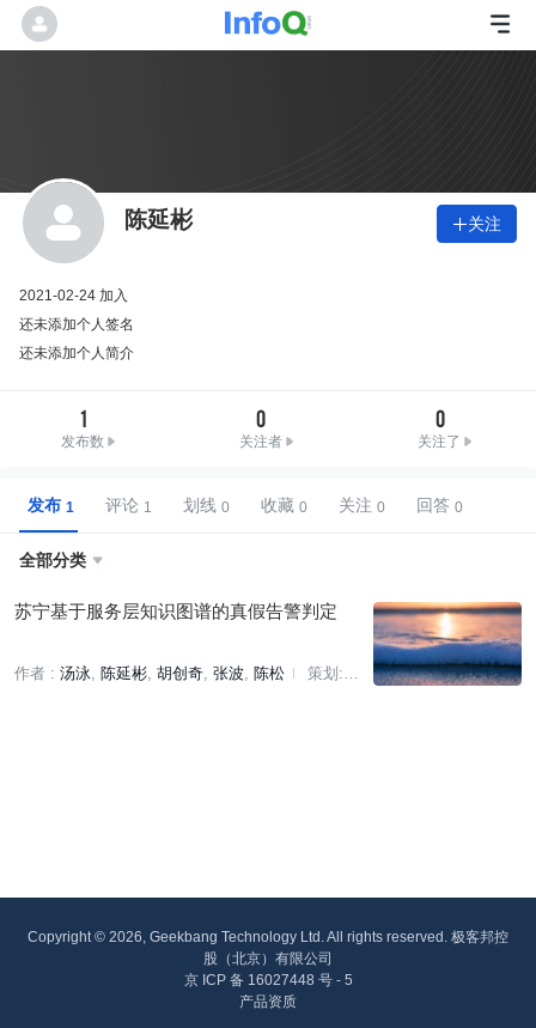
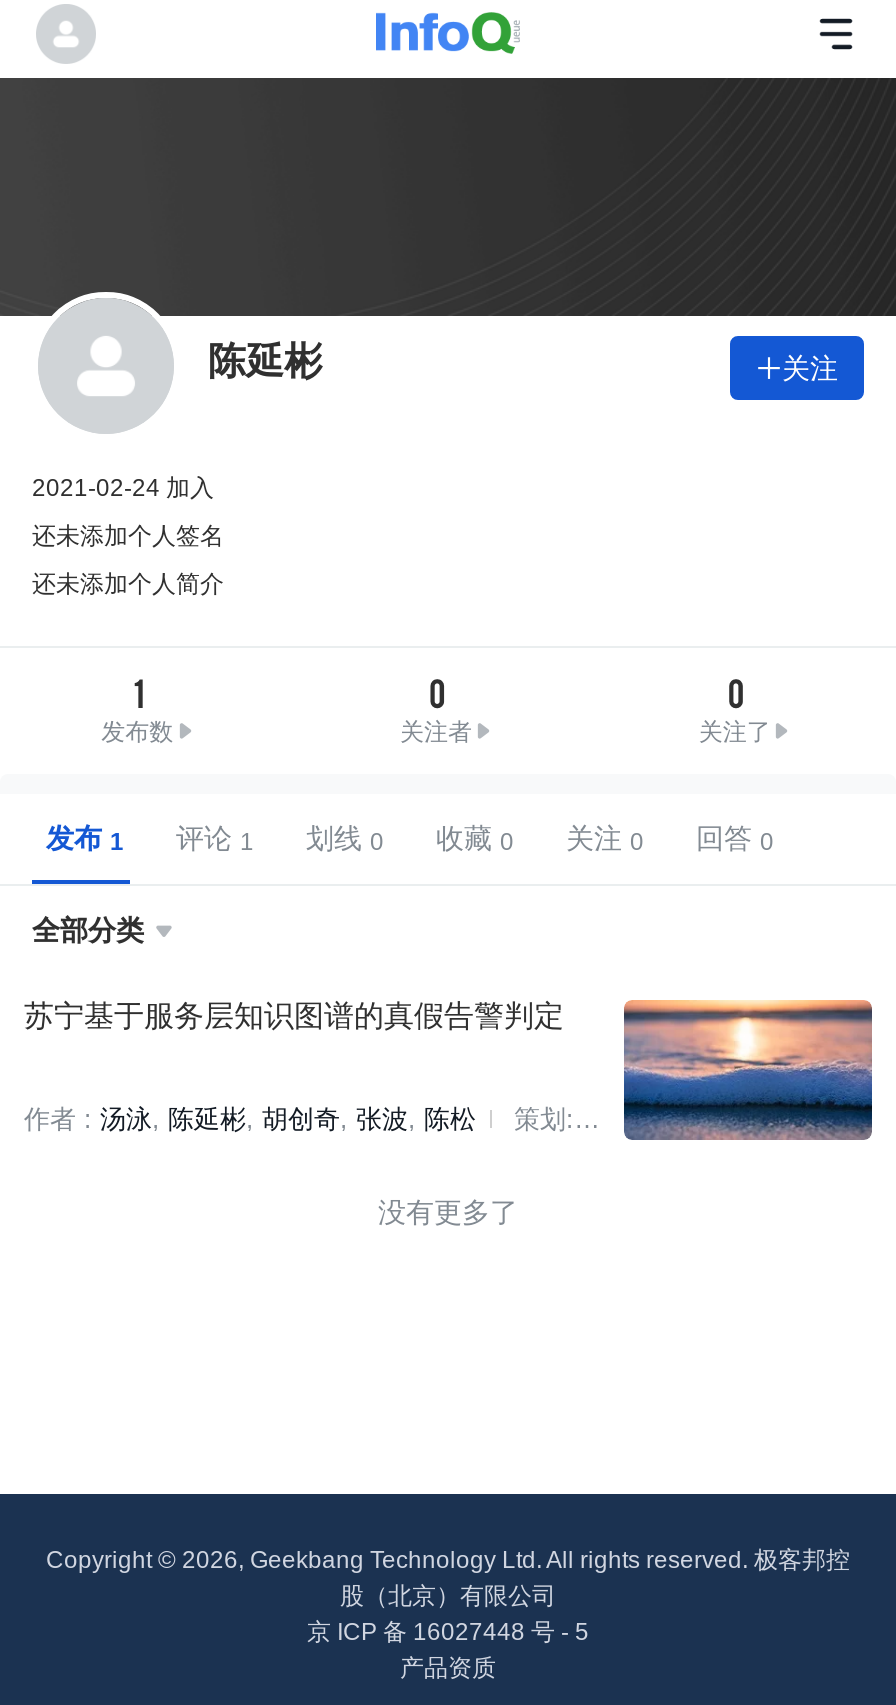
none -> [378,1196,518,1228] 没有更多了

